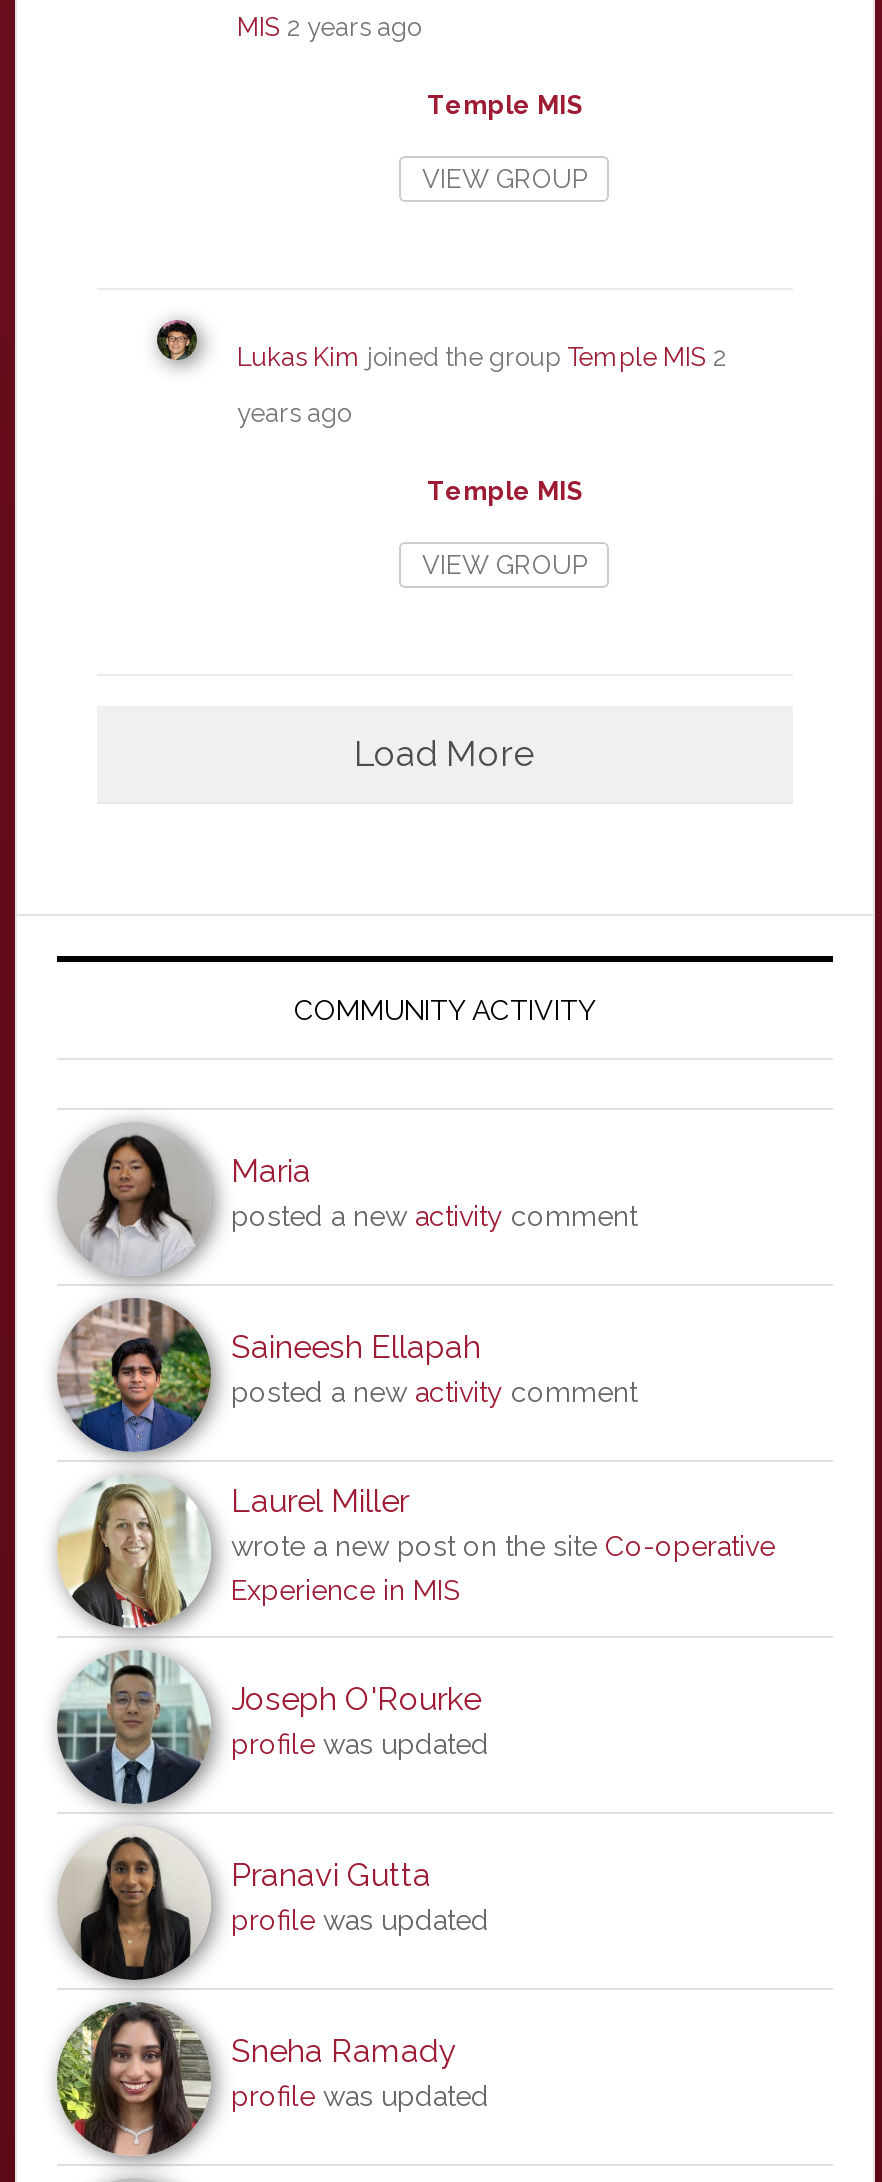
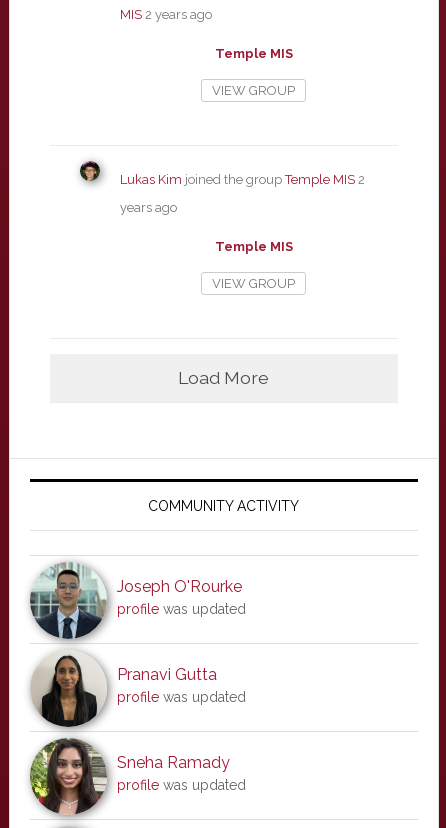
[59,1126,637,1276] [image] | Maria | posted a new activity comment -> none
[57,1296,775,1606] [image] | Saineesh Ellapah | posted a new activity comment | Laurel Miller | wrote a new post on the site Co-operative | Experience in MIS -> none
[57,1476,203,1628] [image] -> none

